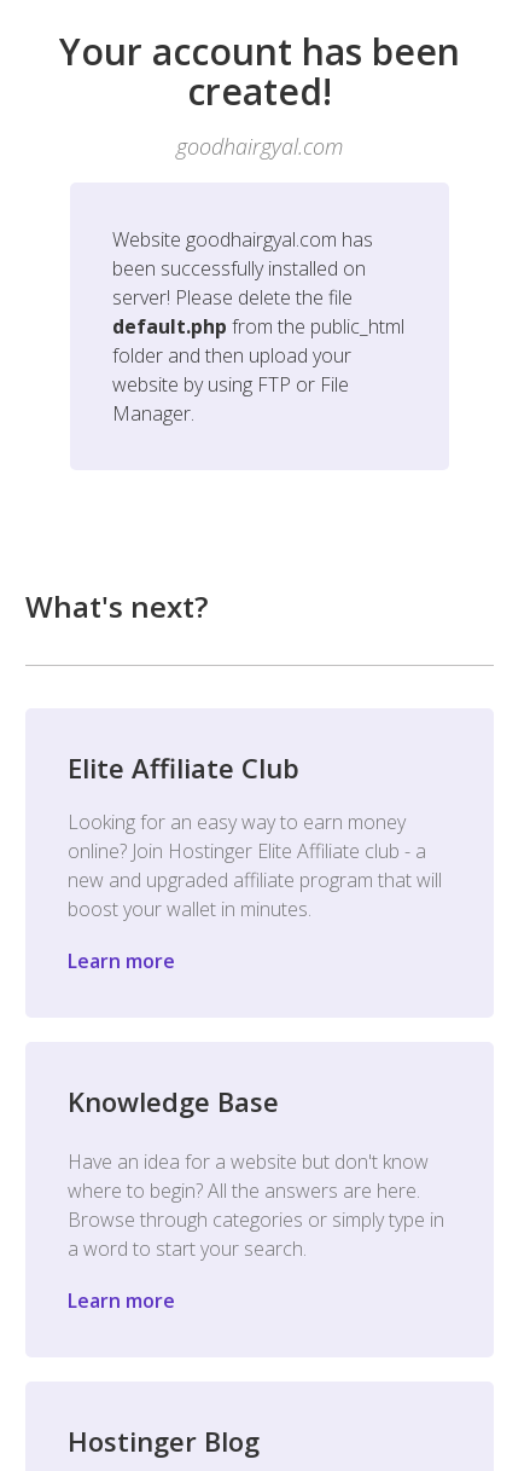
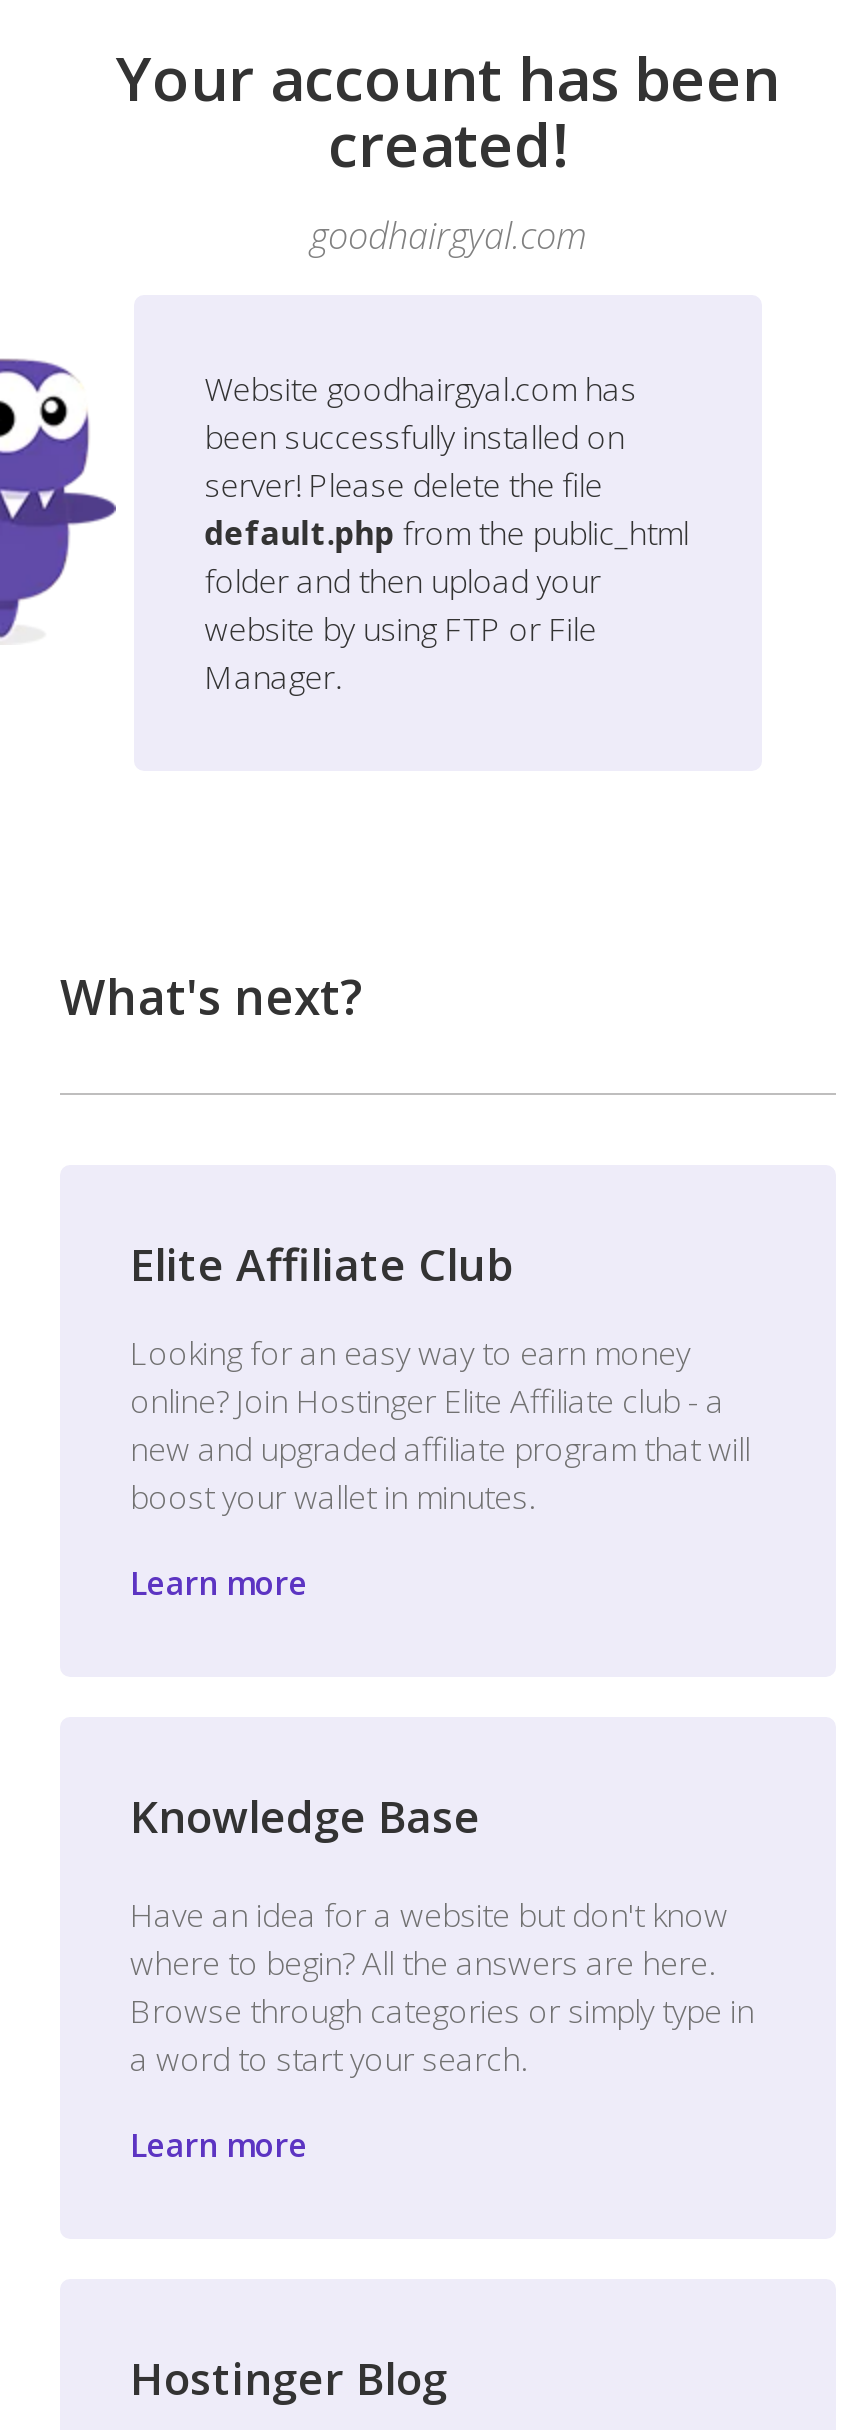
none -> [6,357,118,643] [image]

